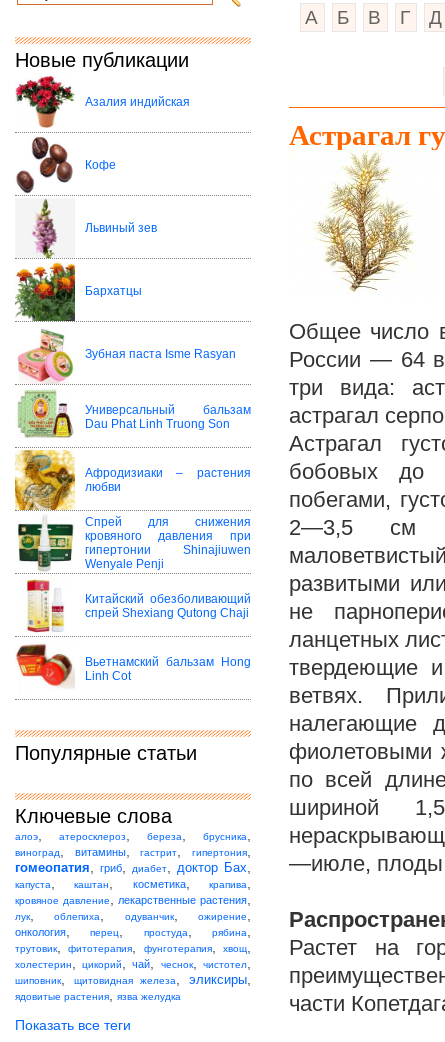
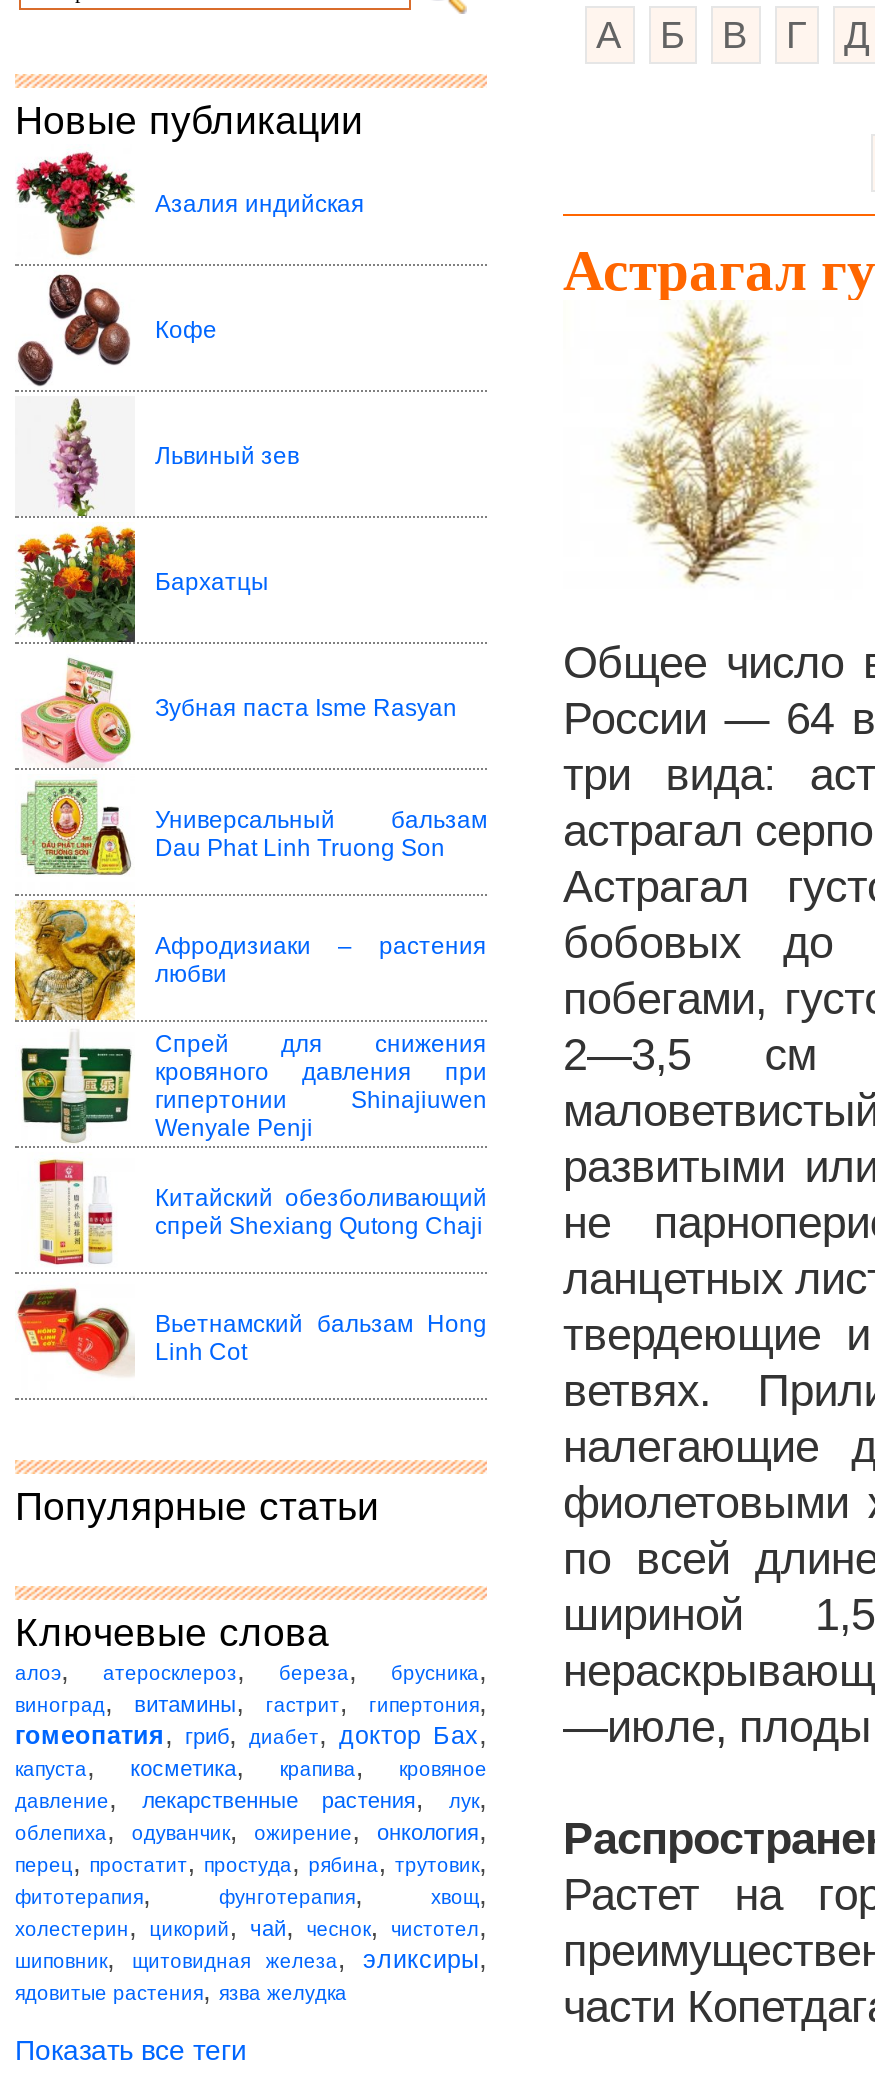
[15,875,251,955] капуста, каштан, косметика, крапива, | кровяное давление, лекарственные растения, | лук, облепиха, одуванчик, ожирение, | онкология, перец, простуда, рябина, | трутовик, фитотерапия, фунготерапия, хвощ, -> [15,1750,487,1910] капуста, косметика, крапива, кровяное | давление, лекарственные растения, лук, | облепиха, одуванчик, ожирение, онкология, | перец, простатит, простуда, рябина, трутовик, | фитотерапия, фунготерапия, хвощ,

